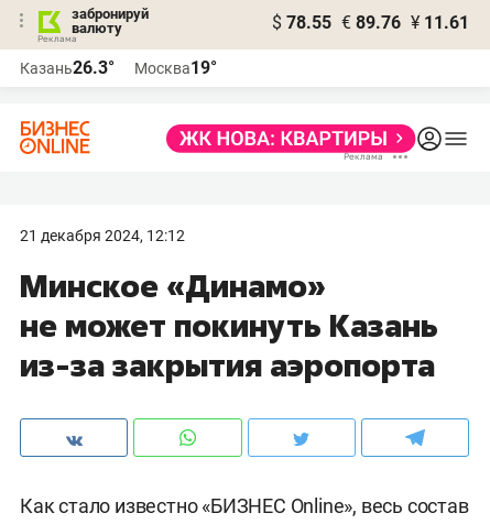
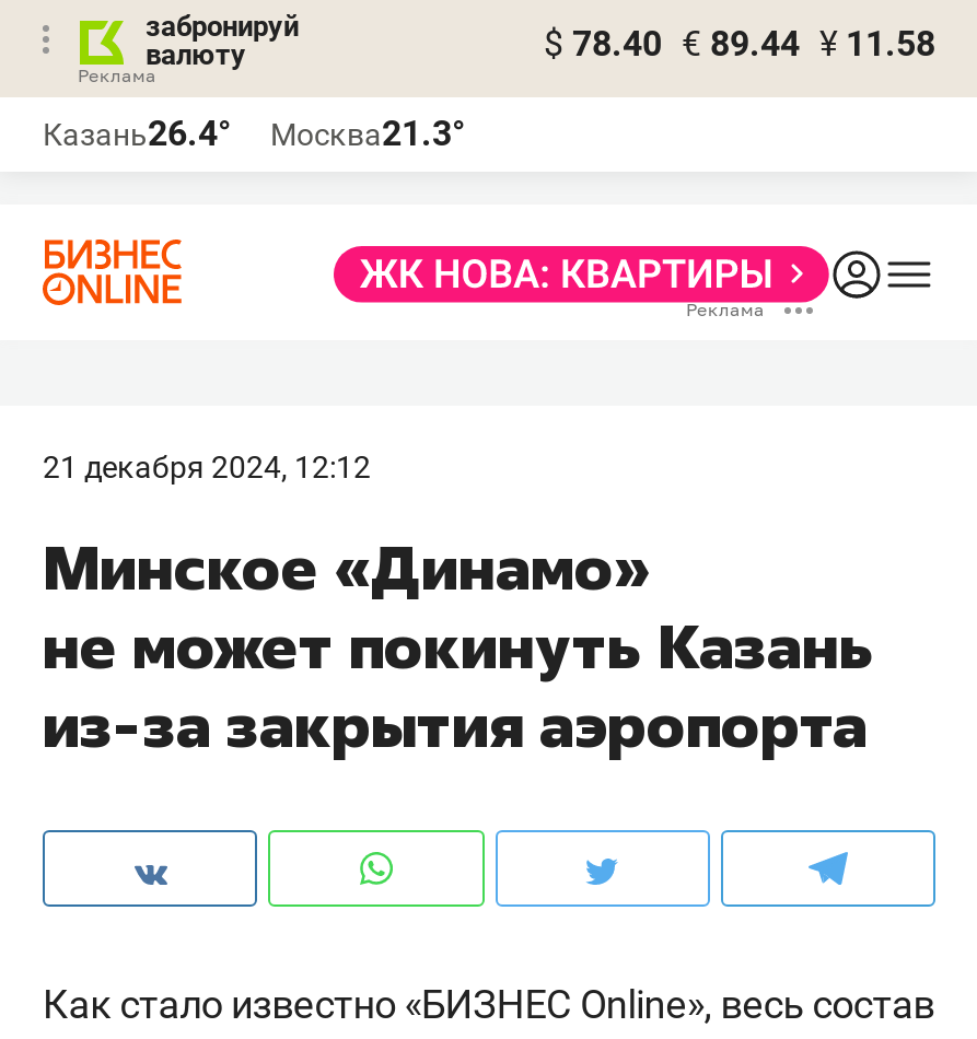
[272,12,469,33] $ 78.55 € 89.76 ¥ 11.61 -> [544,23,935,65] $ 78.40 € 89.44 ¥ 11.58
[20,57,115,78] Казань26.3° -> [43,113,231,154] Казань26.4°
[134,57,217,78] Москва19° -> [270,113,465,154] Москва21.3°

